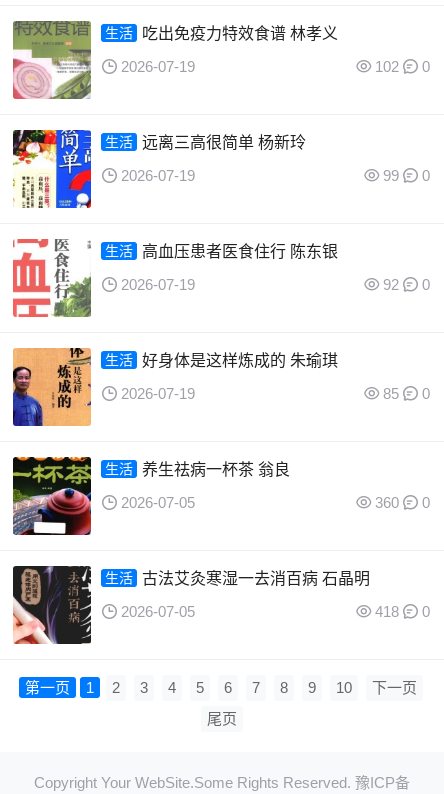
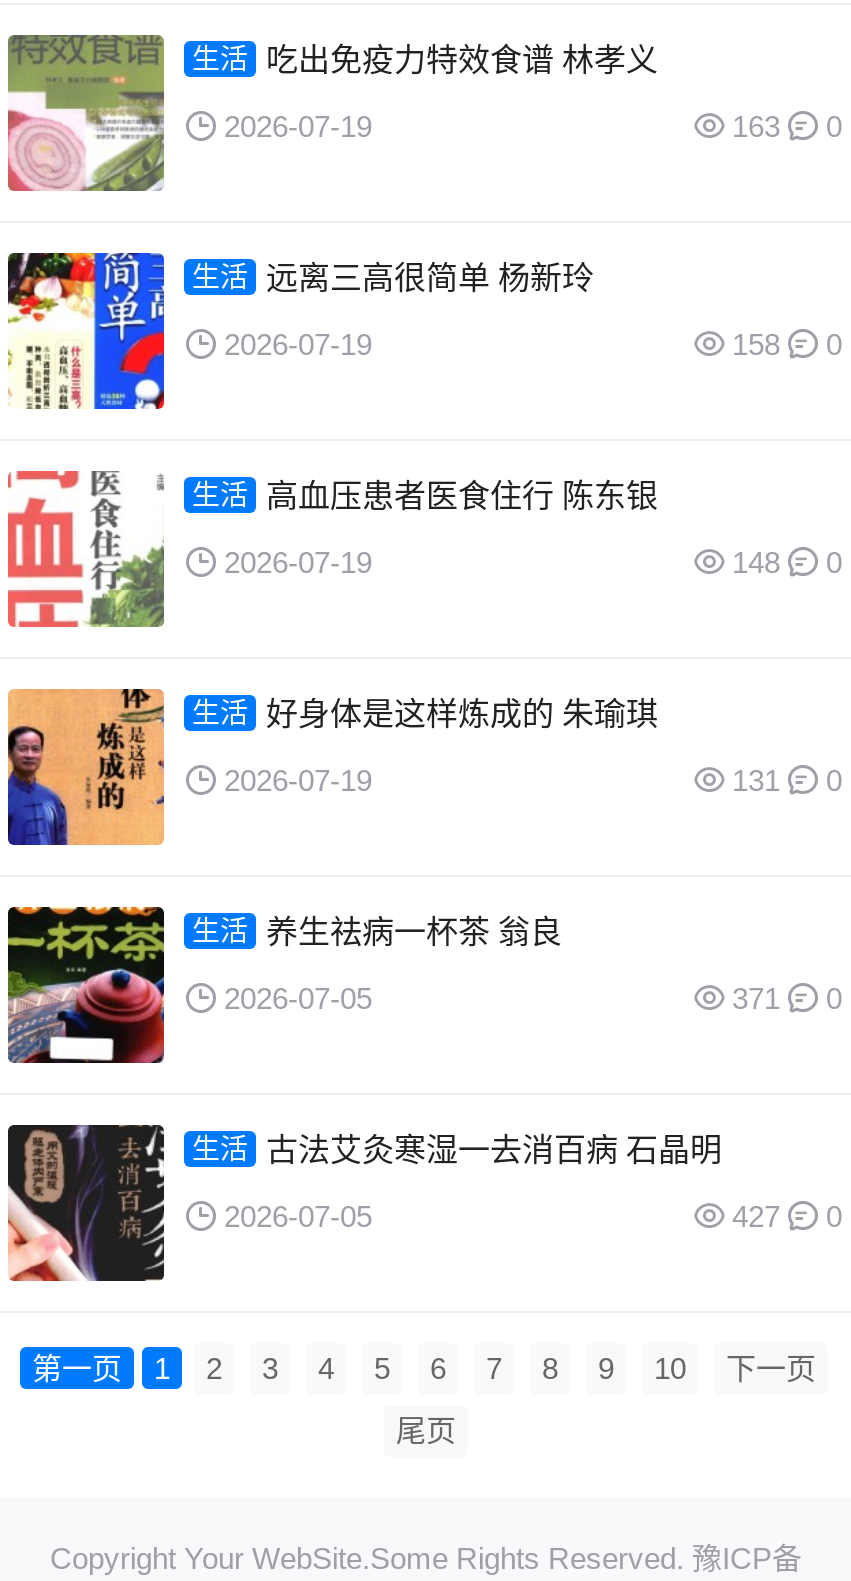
[371,58,430,75] 102 0 -> [724,109,842,143] 163 0
[379,167,430,184] 99 0 -> [724,327,842,361] 158 0
[379,276,430,293] 92 0 -> [724,545,842,579] 148 0
[379,385,430,402] 85 0 -> [724,763,842,797] 131 0
[371,494,430,511] 360 0 -> [724,981,842,1015] 371 0
[371,603,430,620] 418 0 -> [724,1199,842,1233] 427 0

